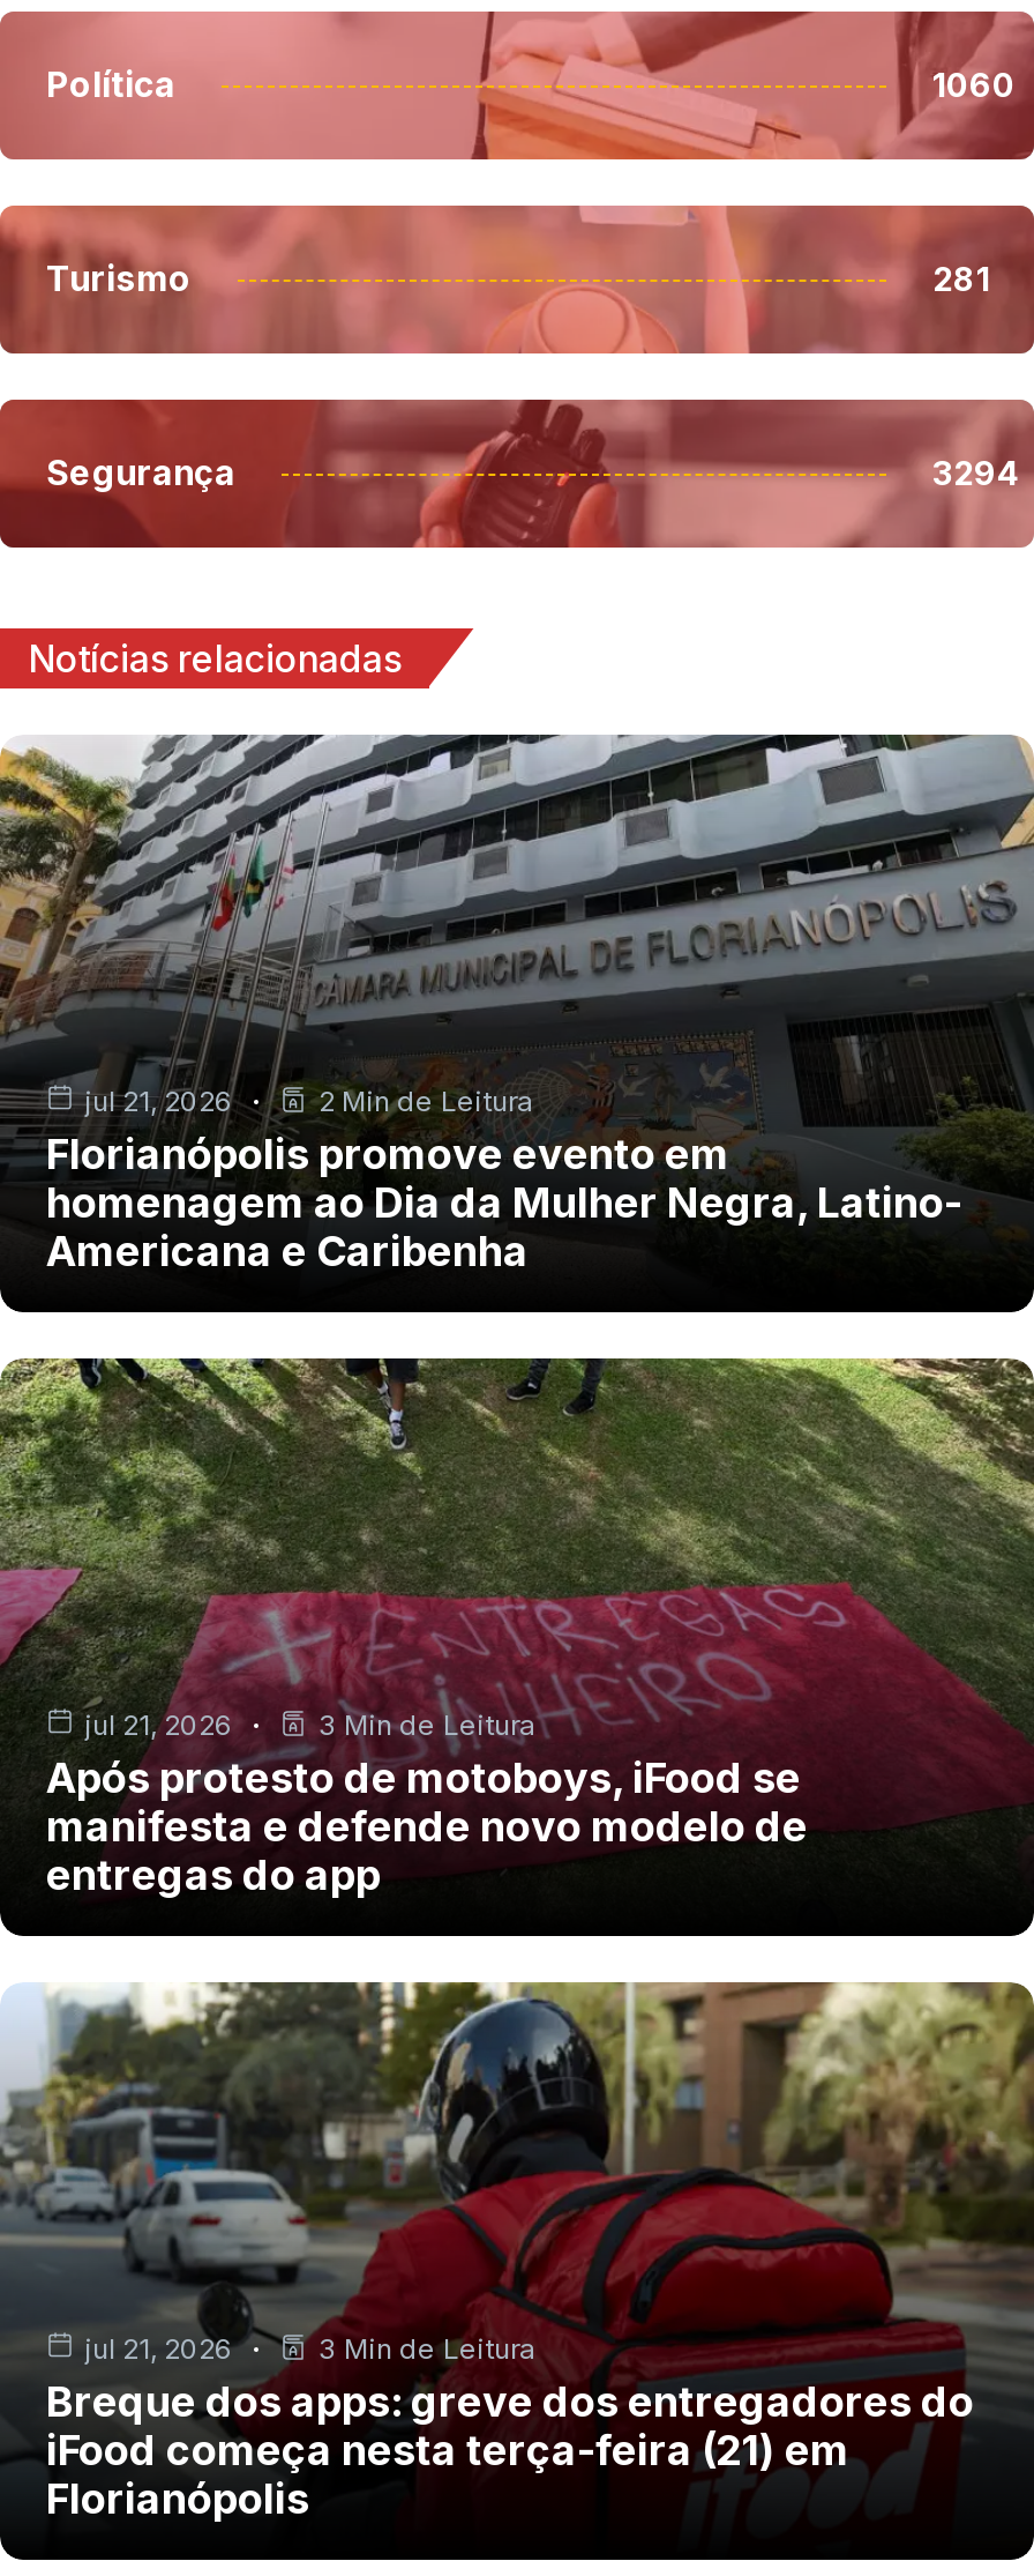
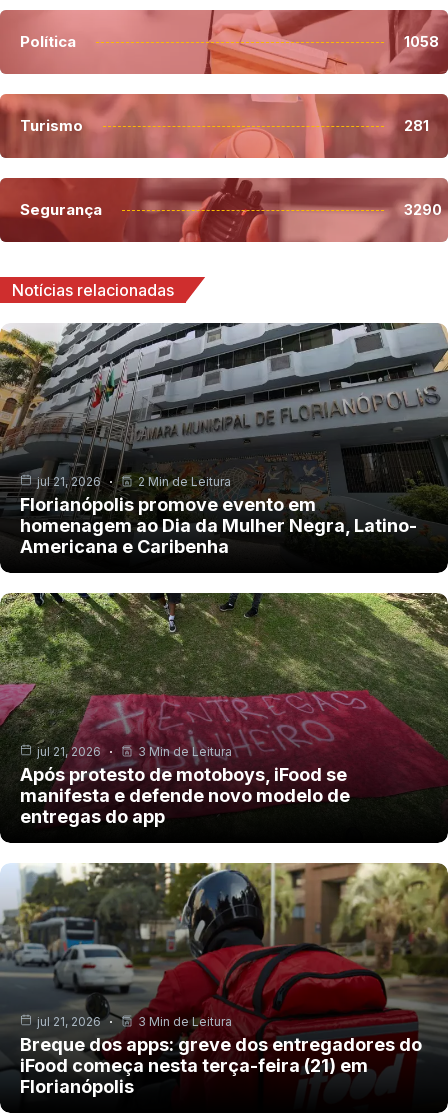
[932,65,1016,104] 1060 -> [404,33,439,50] 1058
[932,453,1020,493] 3294 -> [404,201,442,218] 3290

